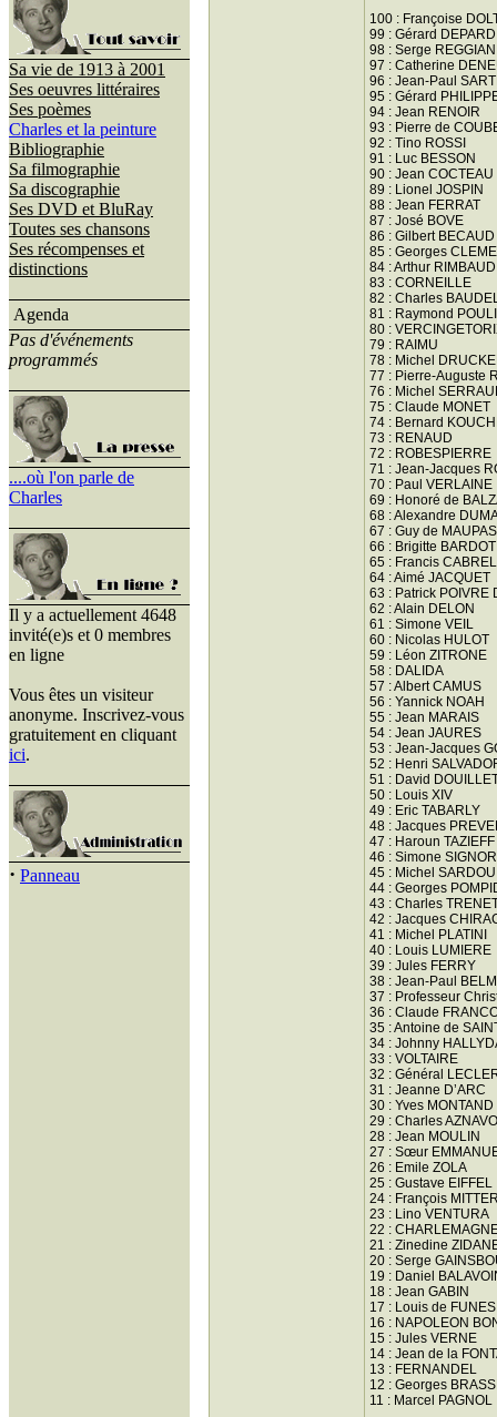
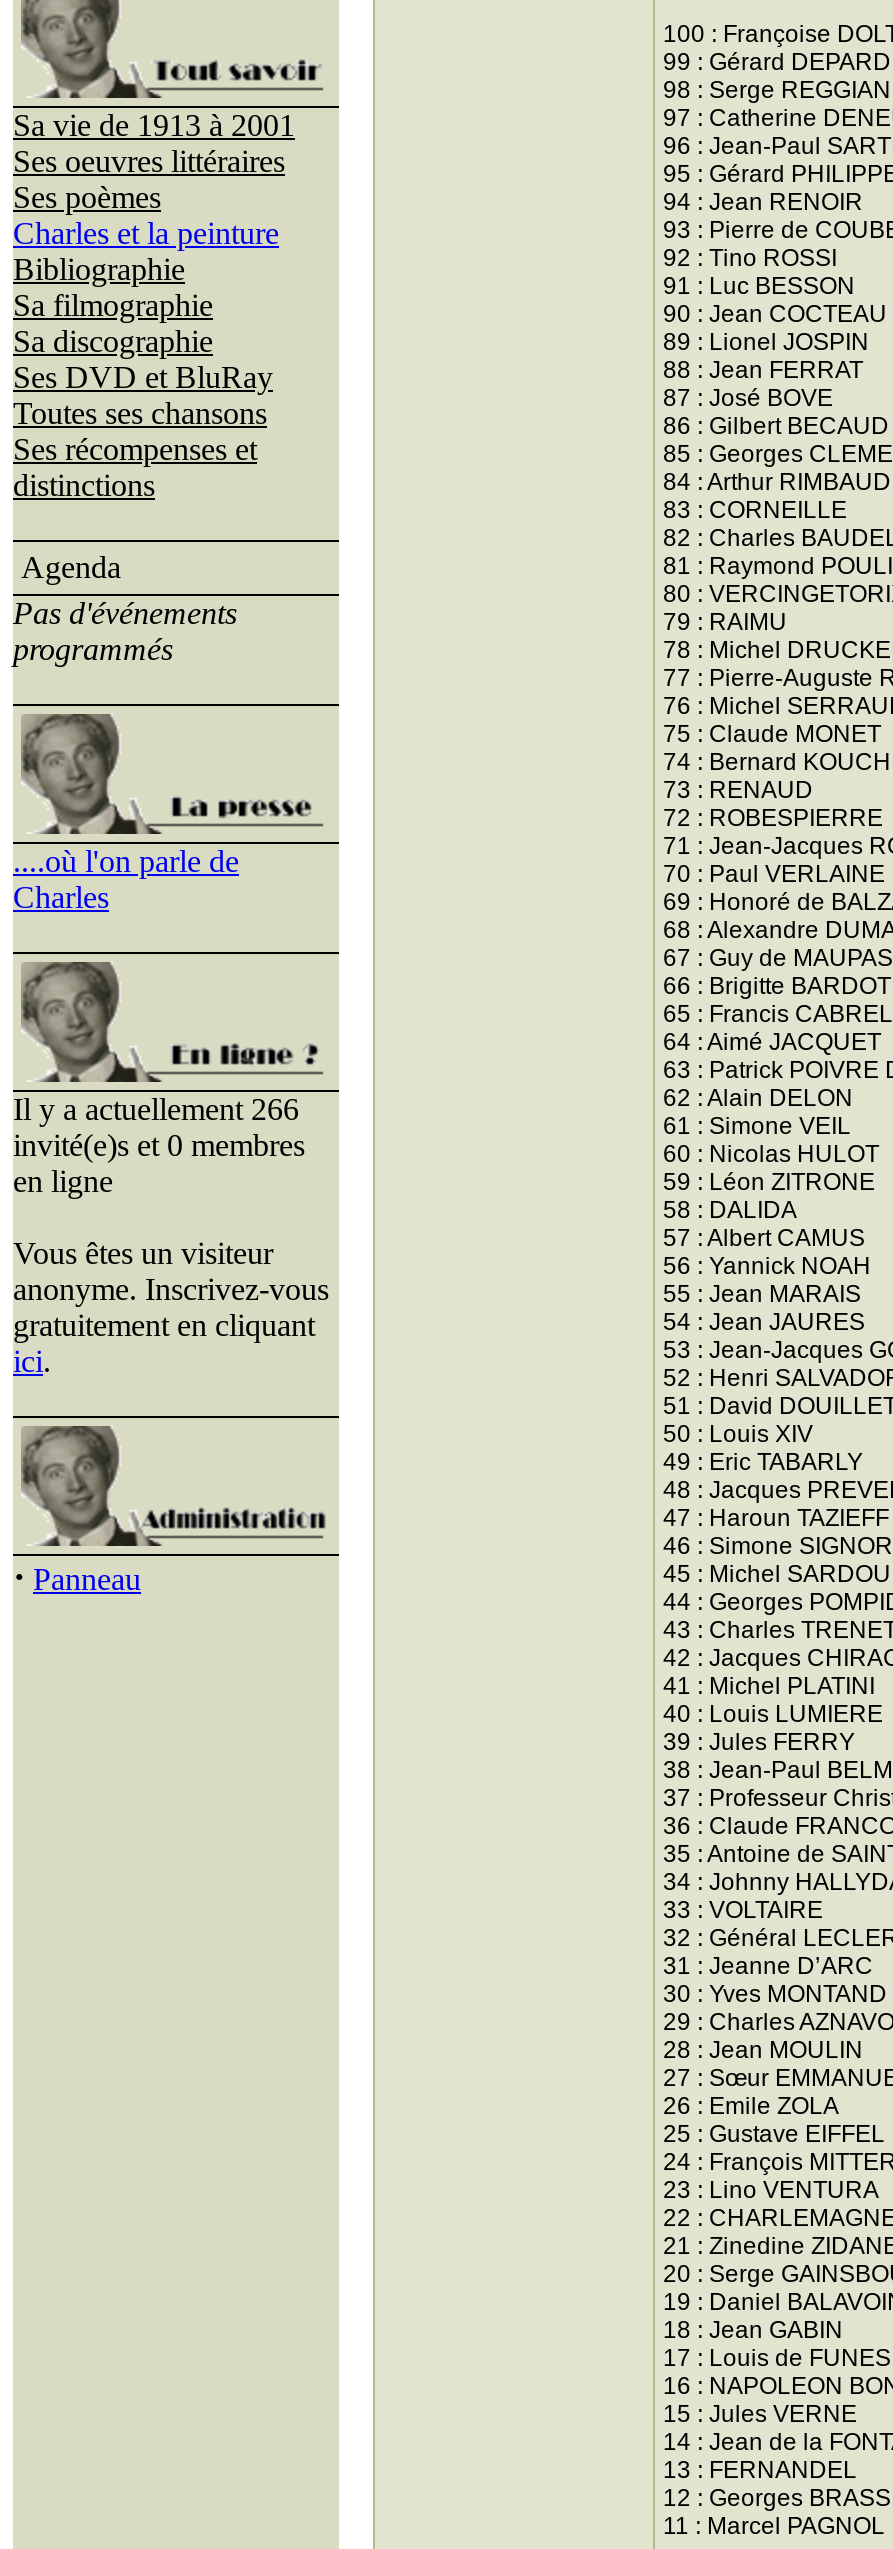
[9,605,176,624] Il y a actuellement 4648 -> [13,1092,299,1126] Il y a actuellement 266

